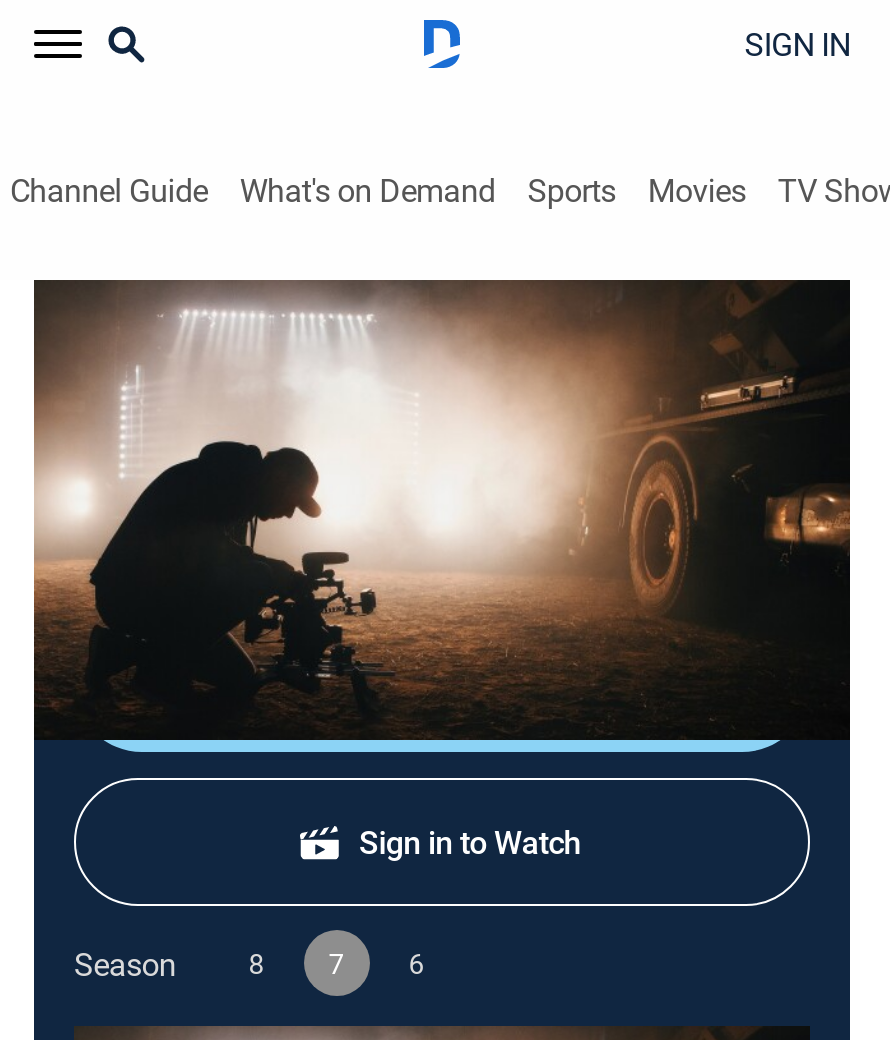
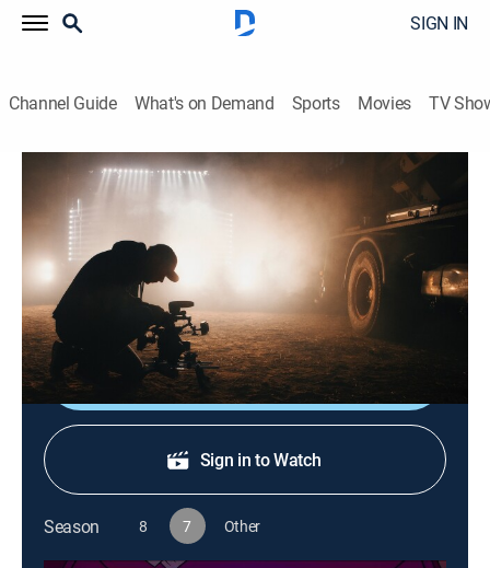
[408,943,424,981] 6 -> [224,515,261,536] Other

